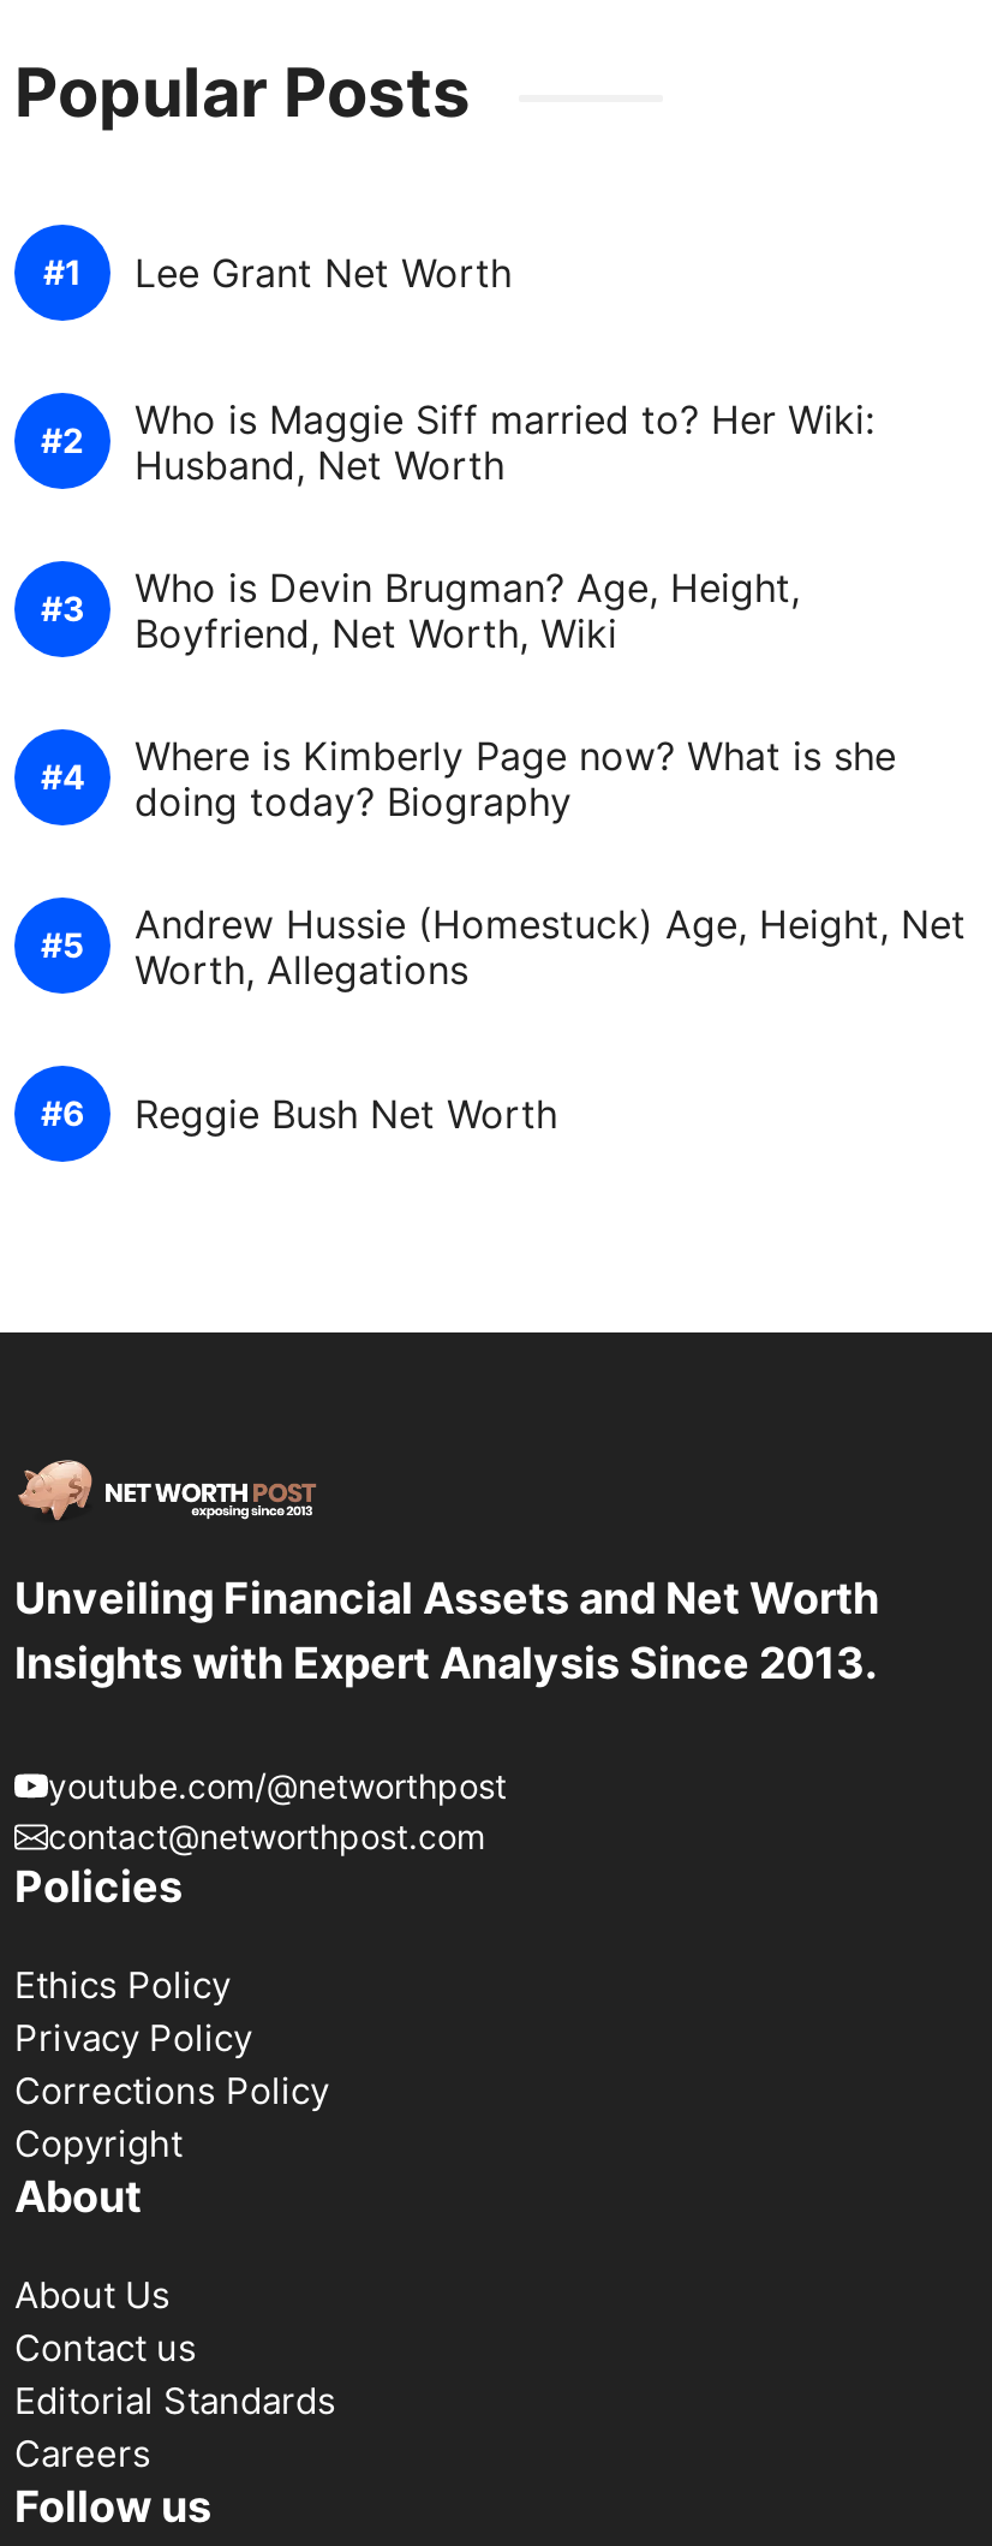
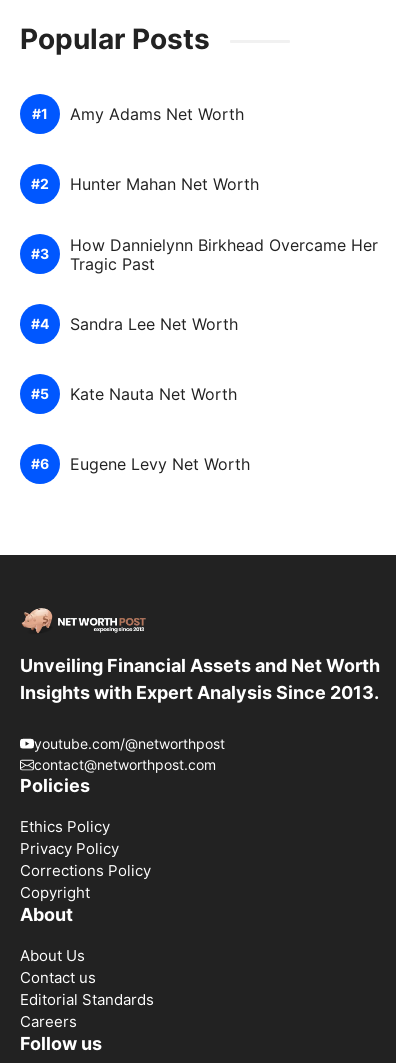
[135,250,512,298] Lee Grant Net Worth -> [70,104,244,124] Amy Adams Net Worth
[135,395,874,489] Who is Maggie Siff married to? Her Wiki: | Husband, Net Worth -> [70,174,259,194] Hunter Mahan Net Worth
[135,564,800,657] Who is Devin Brugman? Age, Height, | Boyfriend, Net Worth, Wiki -> [70,235,378,274] How Dannielynn Birkhead Overcame Her | Tragic Past
[135,732,896,825] Where is Kimberly Page now? What is she | doing today? Biography -> [70,314,238,334] Sandra Lee Net Worth
[135,900,966,994] Andrew Hussie (Homestuck) Age, Height, Net | Worth, Allegations -> [70,384,237,404] Kate Nauta Net Worth
[135,1091,557,1139] Reggie Bush Net Worth -> [70,454,250,474] Eugene Levy Net Worth

